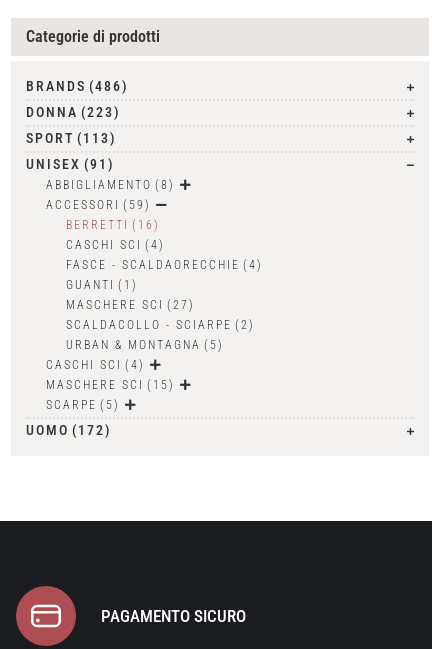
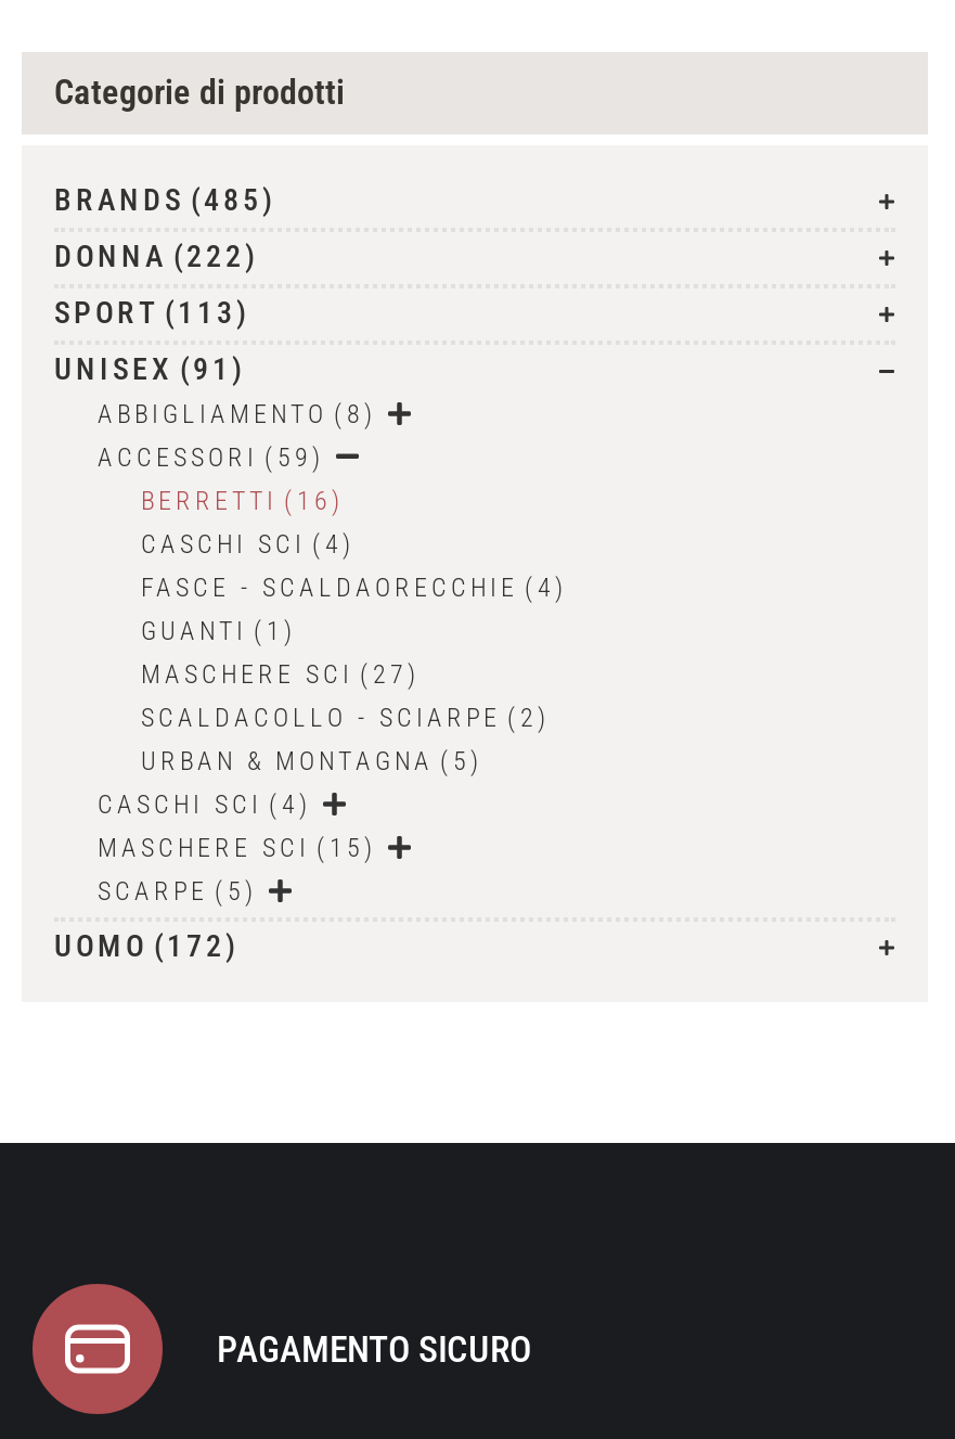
[26,78,129,94] BRANDS (486) -> [54,182,278,217] BRANDS (485)
[26,104,121,120] DONNA (223) -> [54,239,260,273] DONNA (222)

